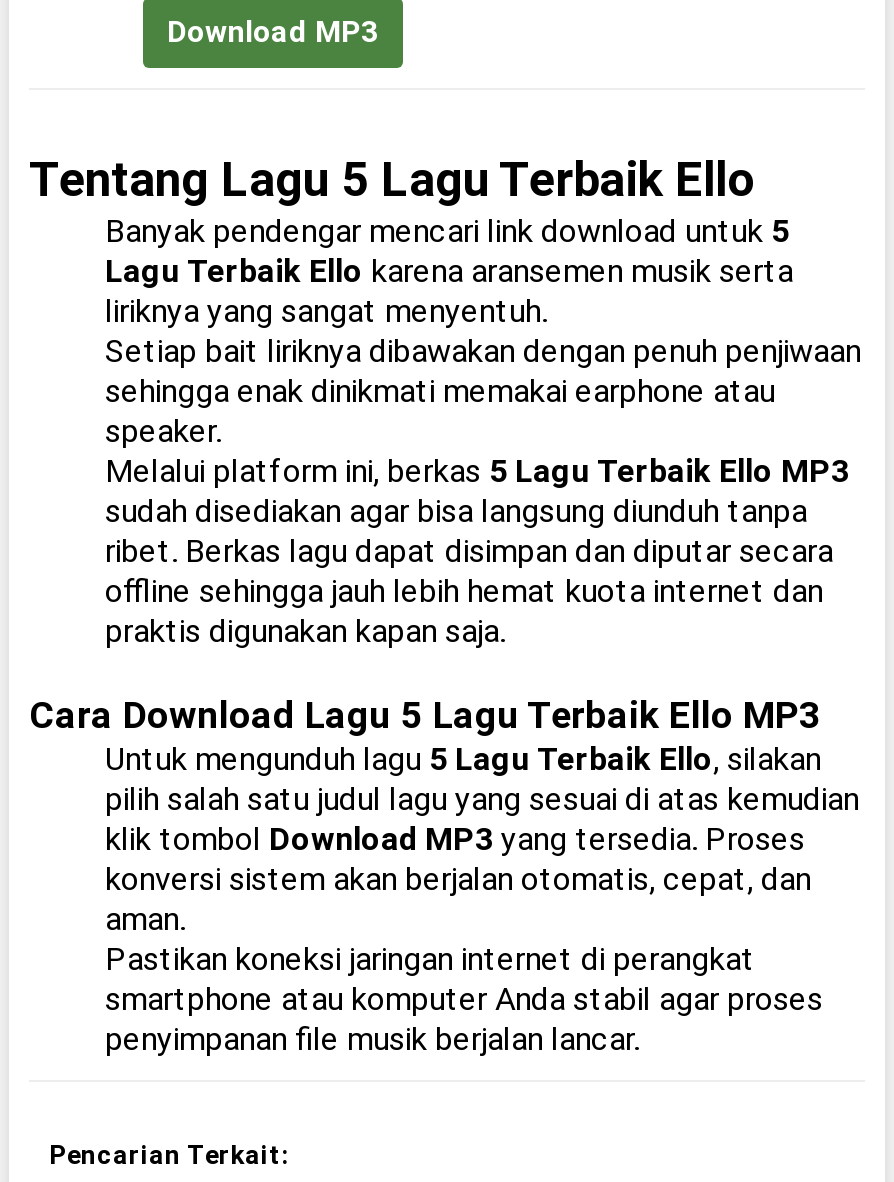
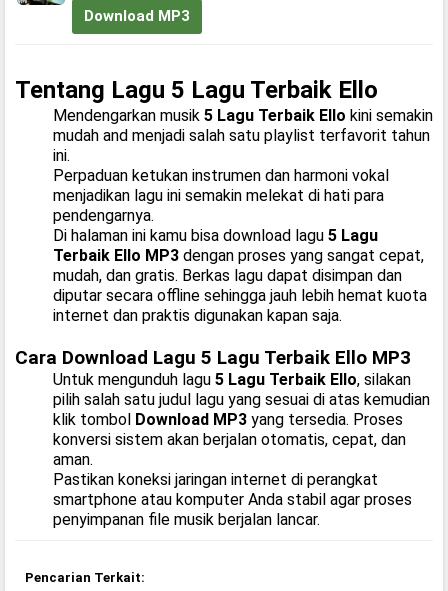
[105,212,861,650] Banyak pendengar mencari link download untuk 5 | Lagu Terbaik Ello karena aransemen musik serta | liriknya yang sangat menyentuh. | Setiap bait liriknya dibawakan dengan penuh penjiwaan | sehingga enak dinikmati memakai earphone atau | speaker. | Melalui platform ini, berkas 5 Lagu Terbaik Ello MP3 | sudah disediakan agar bisa langsung diunduh tanpa | ribet. Berkas lagu dapat disimpan dan diputar secara | offline sehingga jauh lebih hemat kuota internet dan | praktis digunakan kapan saja. -> [53,106,433,325] Mendengarkan musik 5 Lagu Terbaik Ello kini semakin | mudah and menjadi salah satu playlist terfavorit tahun | ini. | Perpaduan ketukan instrumen dan harmoni vokal | menjadikan lagu ini semakin melekat di hati para | pendengarnya. | Di halaman ini kamu bisa download lagu 5 Lagu | Terbaik Ello MP3 dengan proses yang sangat cepat, | mudah, dan gratis. Berkas lagu dapat disimpan dan | diputar secara offline sehingga jauh lebih hemat kuota | internet dan praktis digunakan kapan saja.

